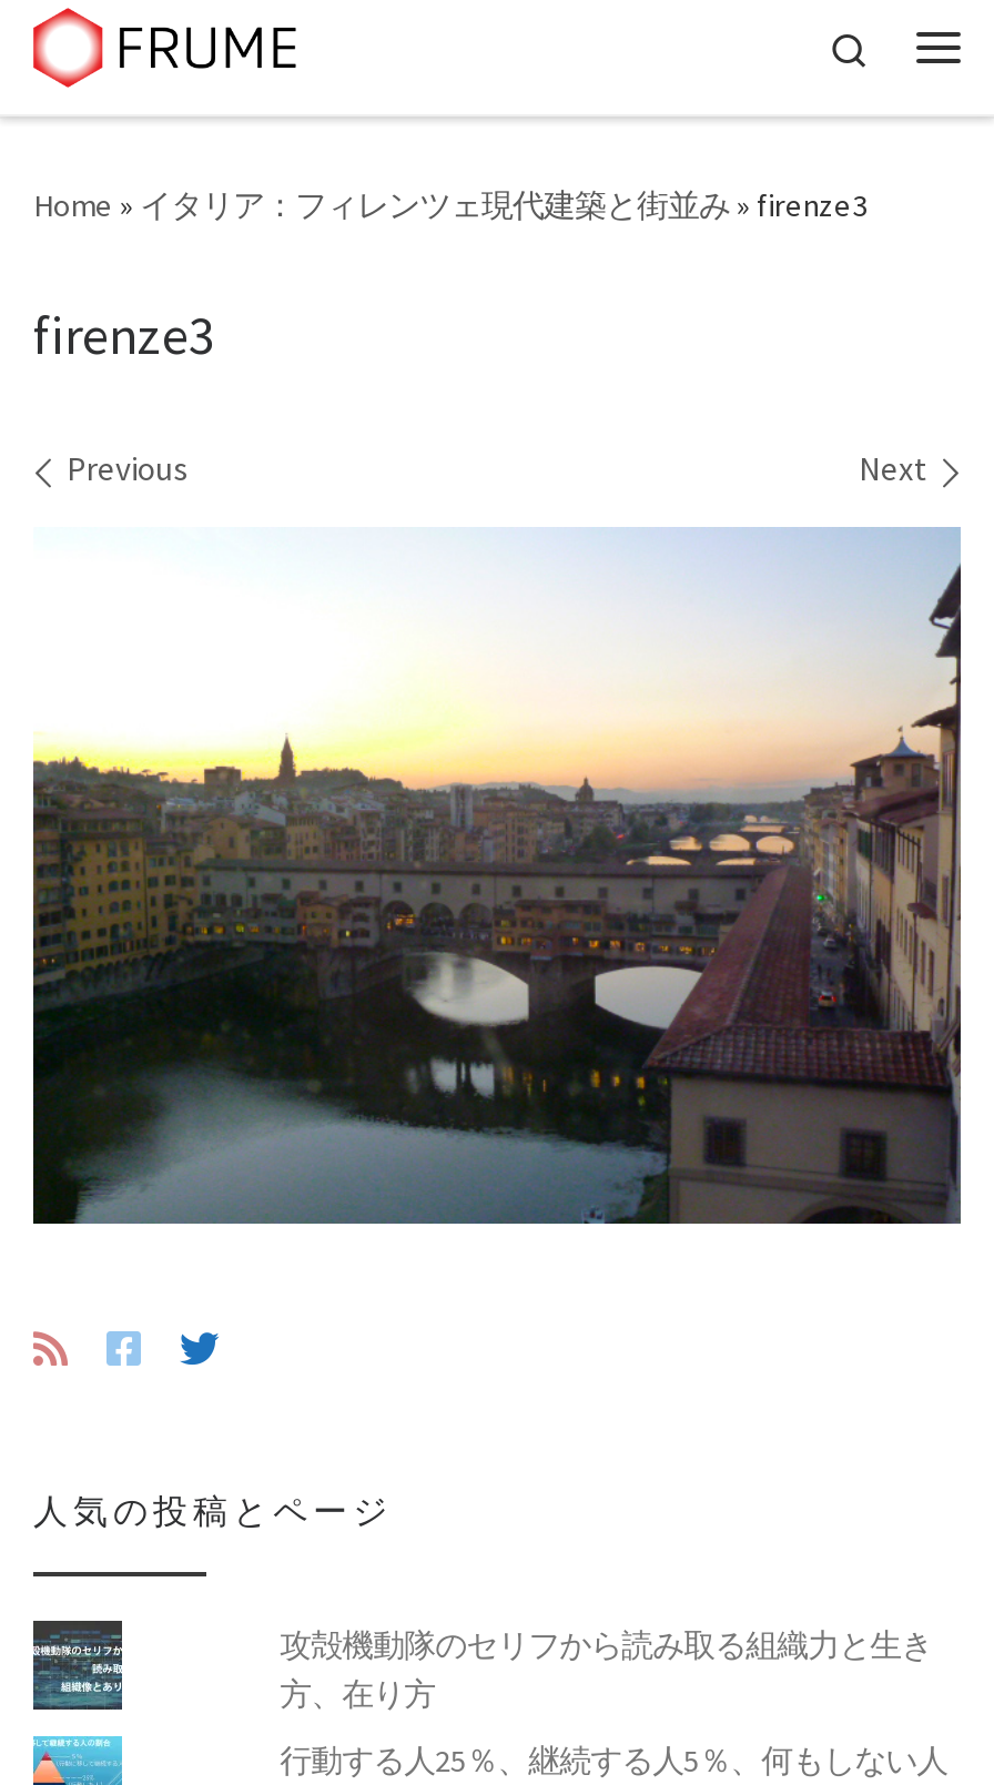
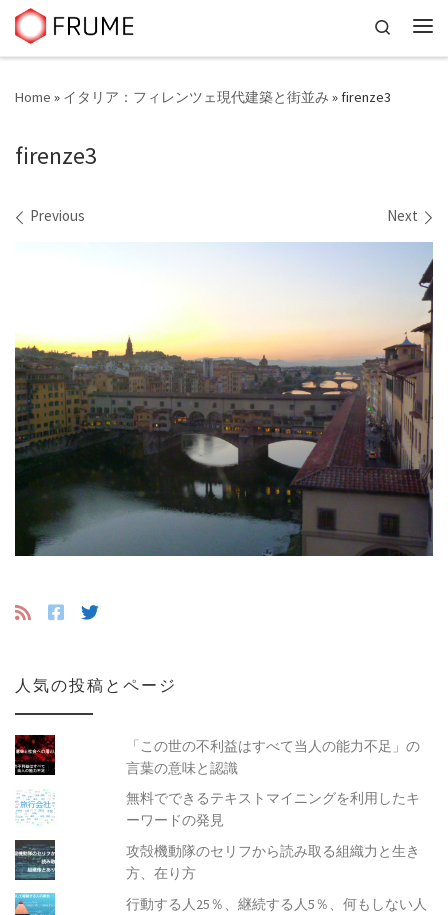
none -> [14,735,56,775] [image]
none -> [16,790,55,826] [image]
none -> [126,736,420,829] 「この世の不利益はすべて当人の能力不足」の | 言葉の意味と認識 | 無料でできるテキストマイニングを利用したキ | ーワードの発見

